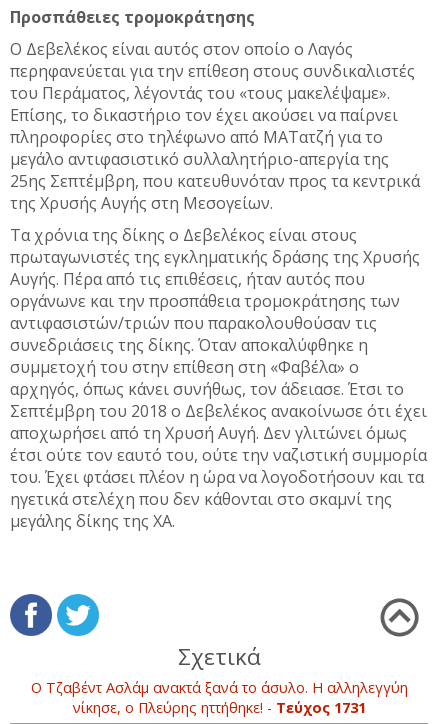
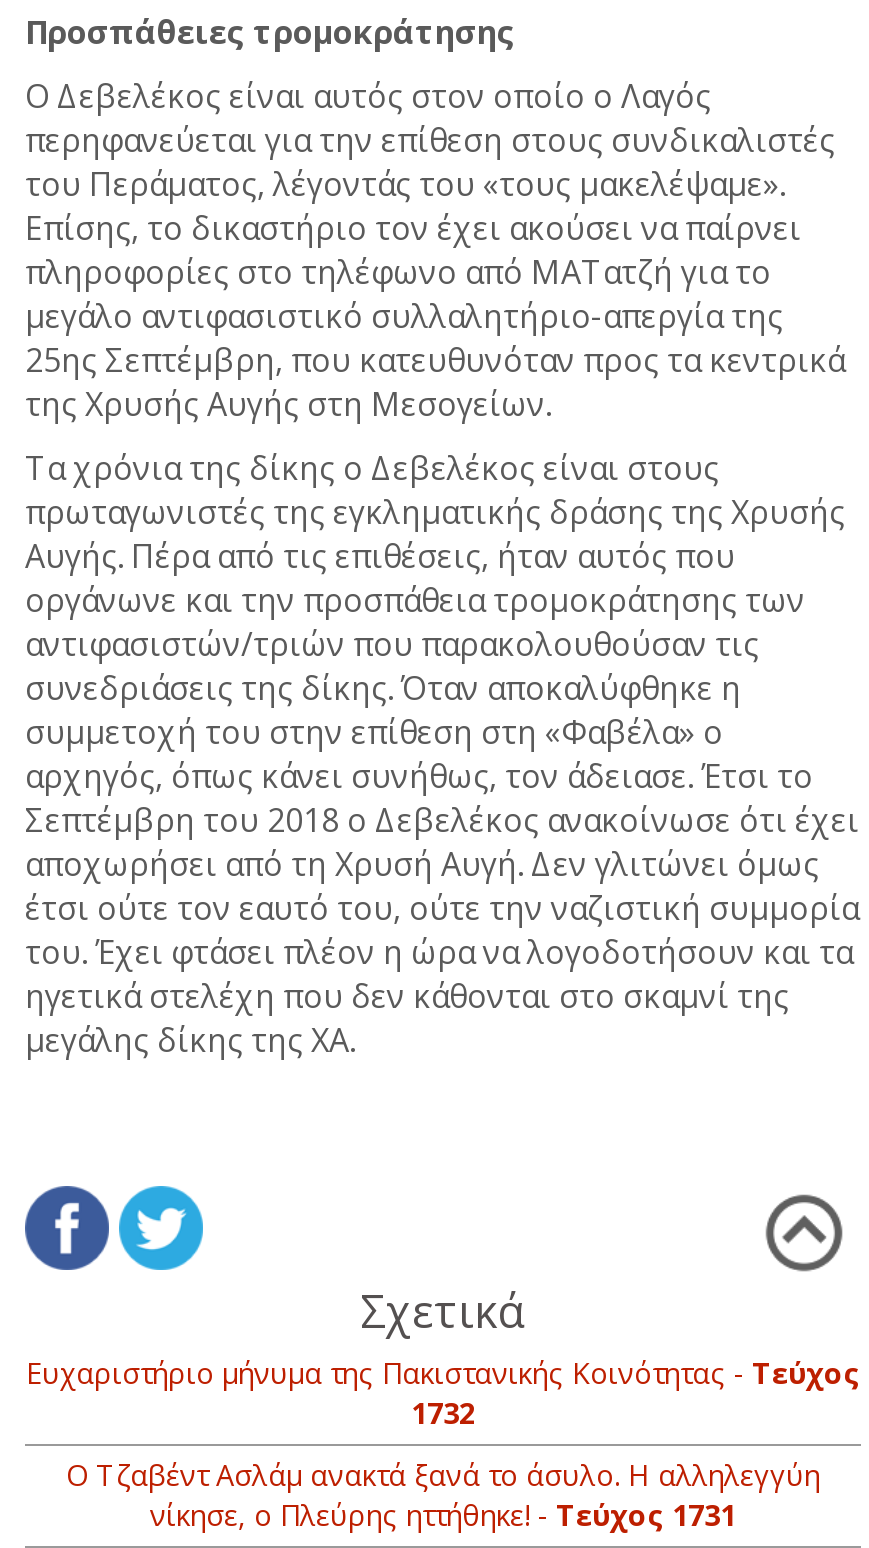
none -> [26,1353,860,1431] Ευχαριστήριο μήνυμα της Πακιστανικής Κοινότητας - Τεύχος | 1732

